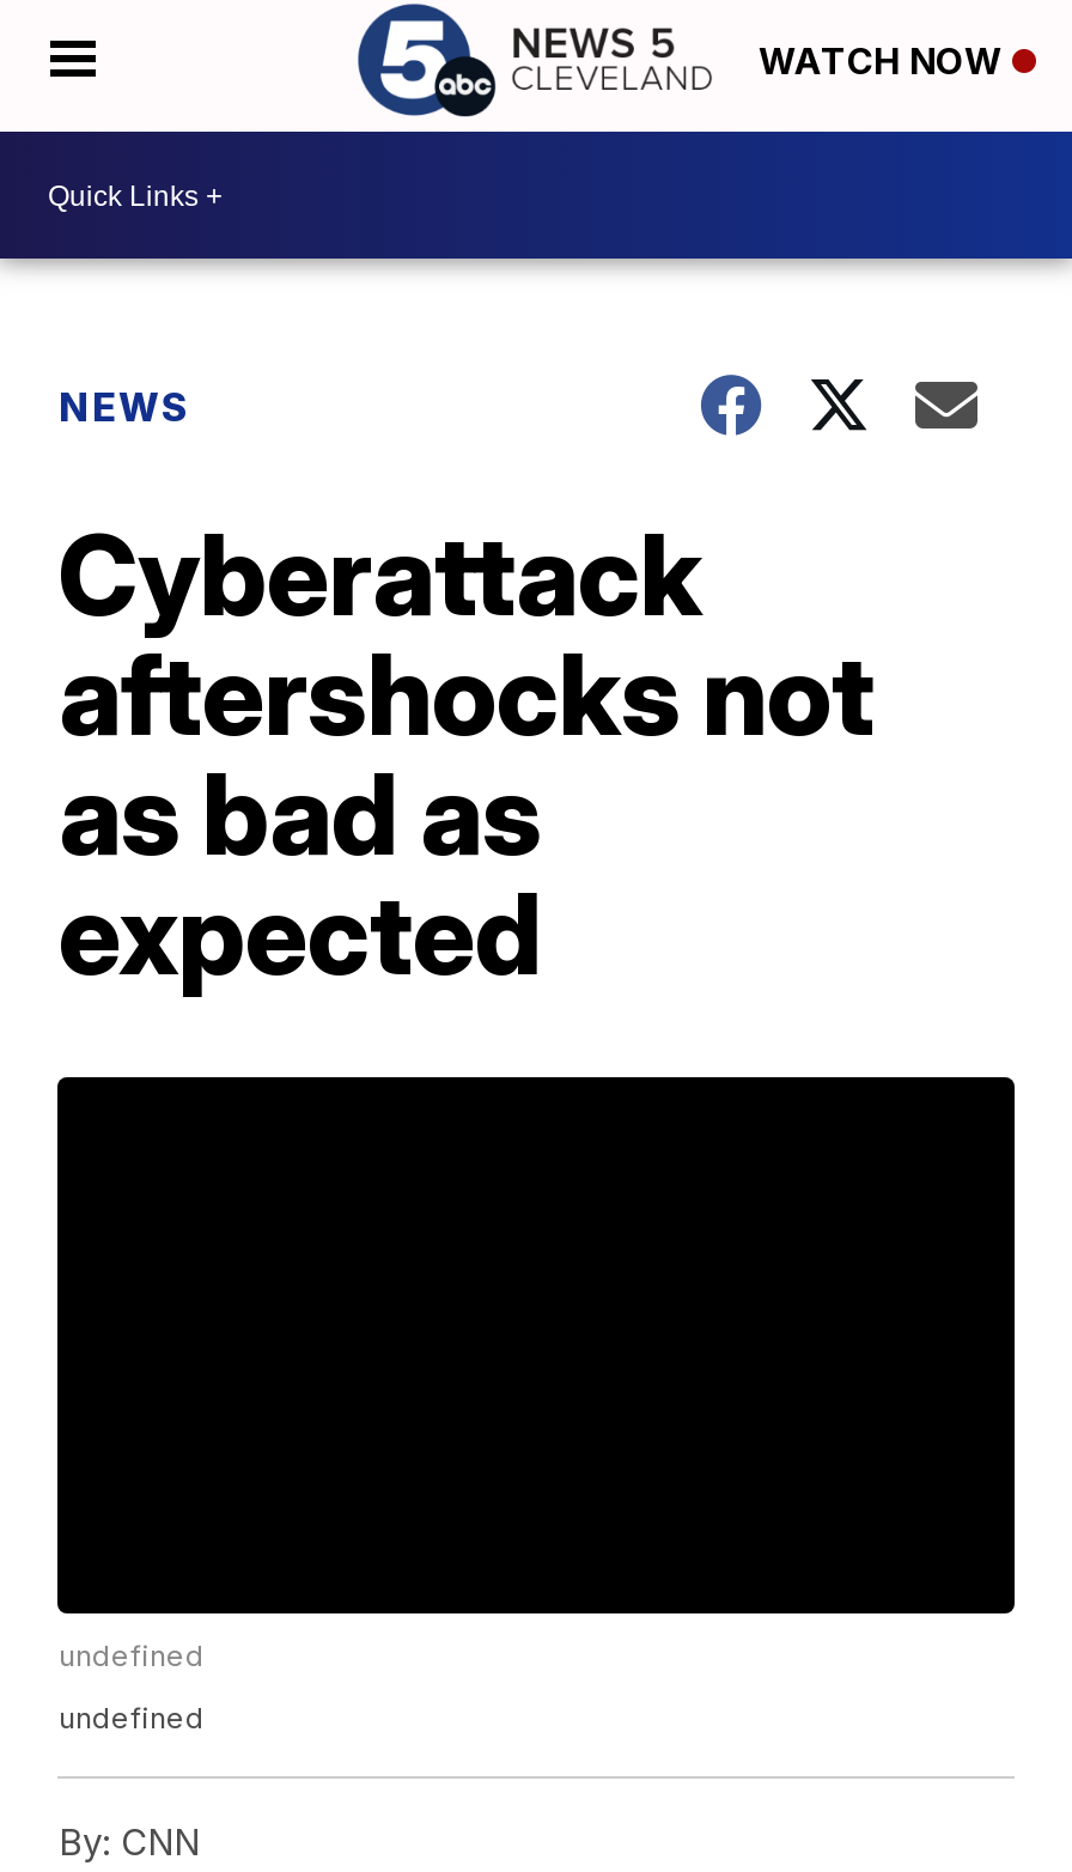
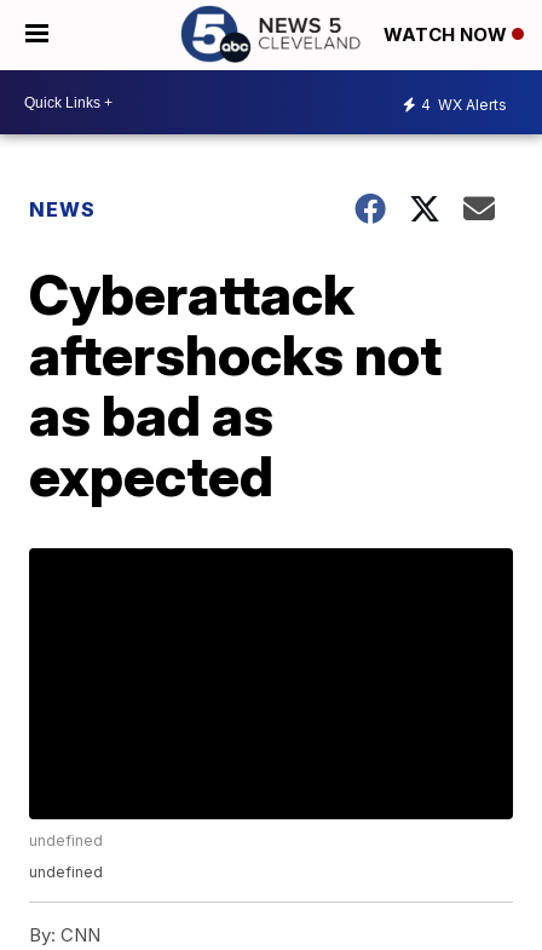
none -> [421,95,507,113] 4 WX Alerts

